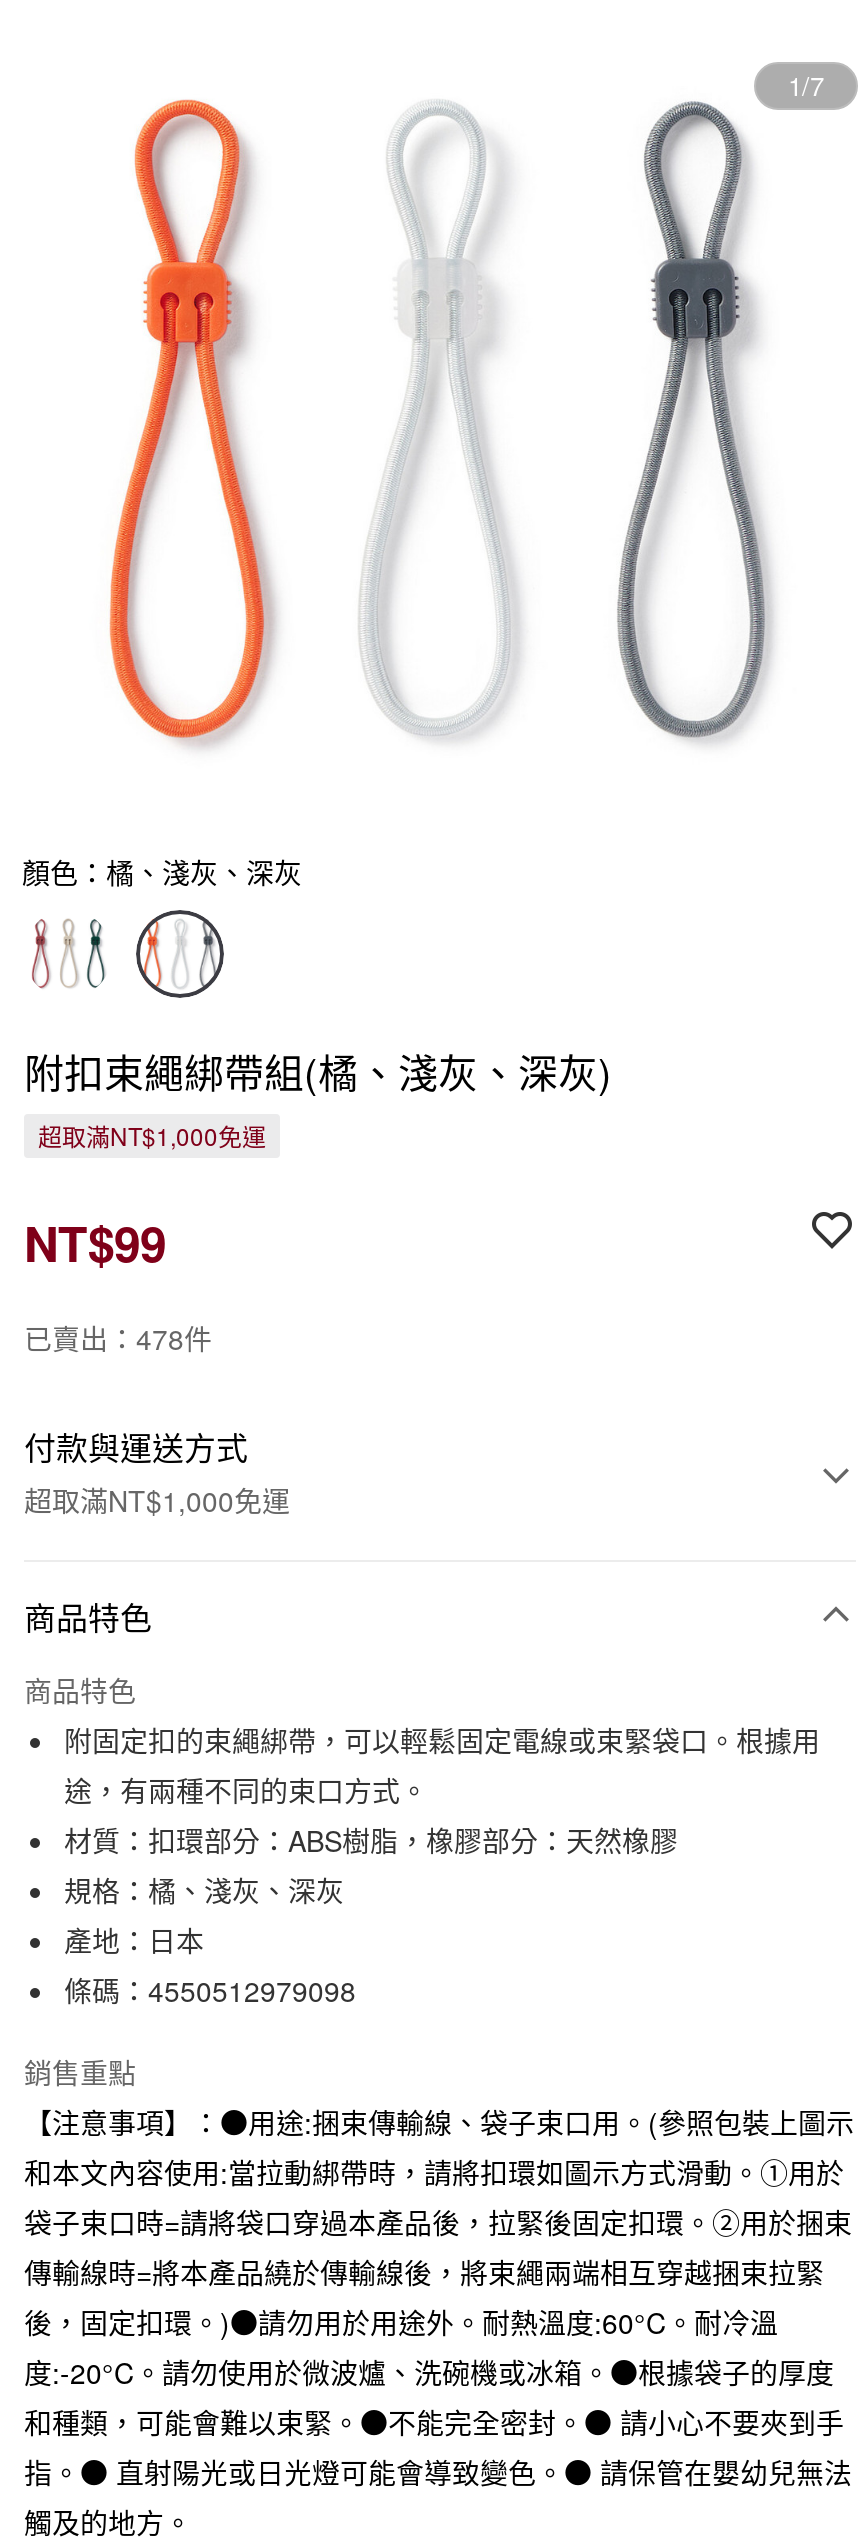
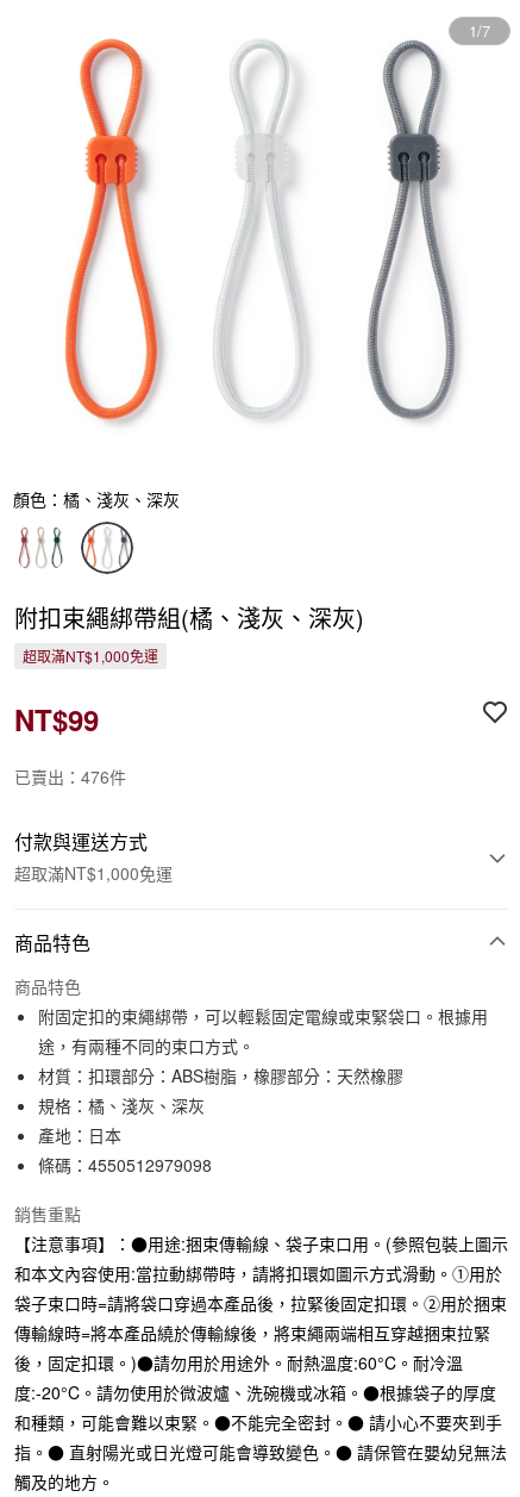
[24,1318,212,1358] 已賣出：478件 -> [14,765,126,788] 已賣出：476件

